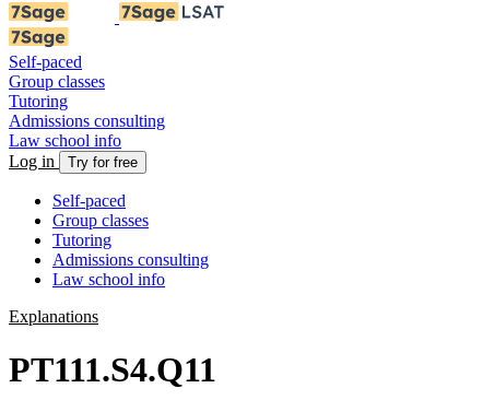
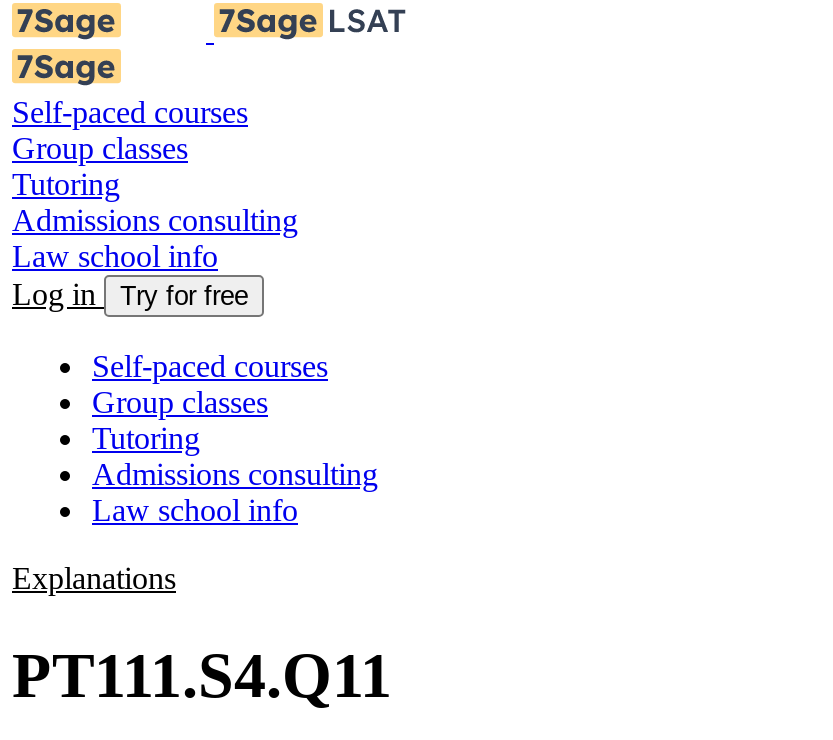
[9,52,82,71] Self-paced -> [12,95,248,129] Self-paced courses
[52,191,126,210] Self-paced -> [92,349,328,383] Self-paced courses

